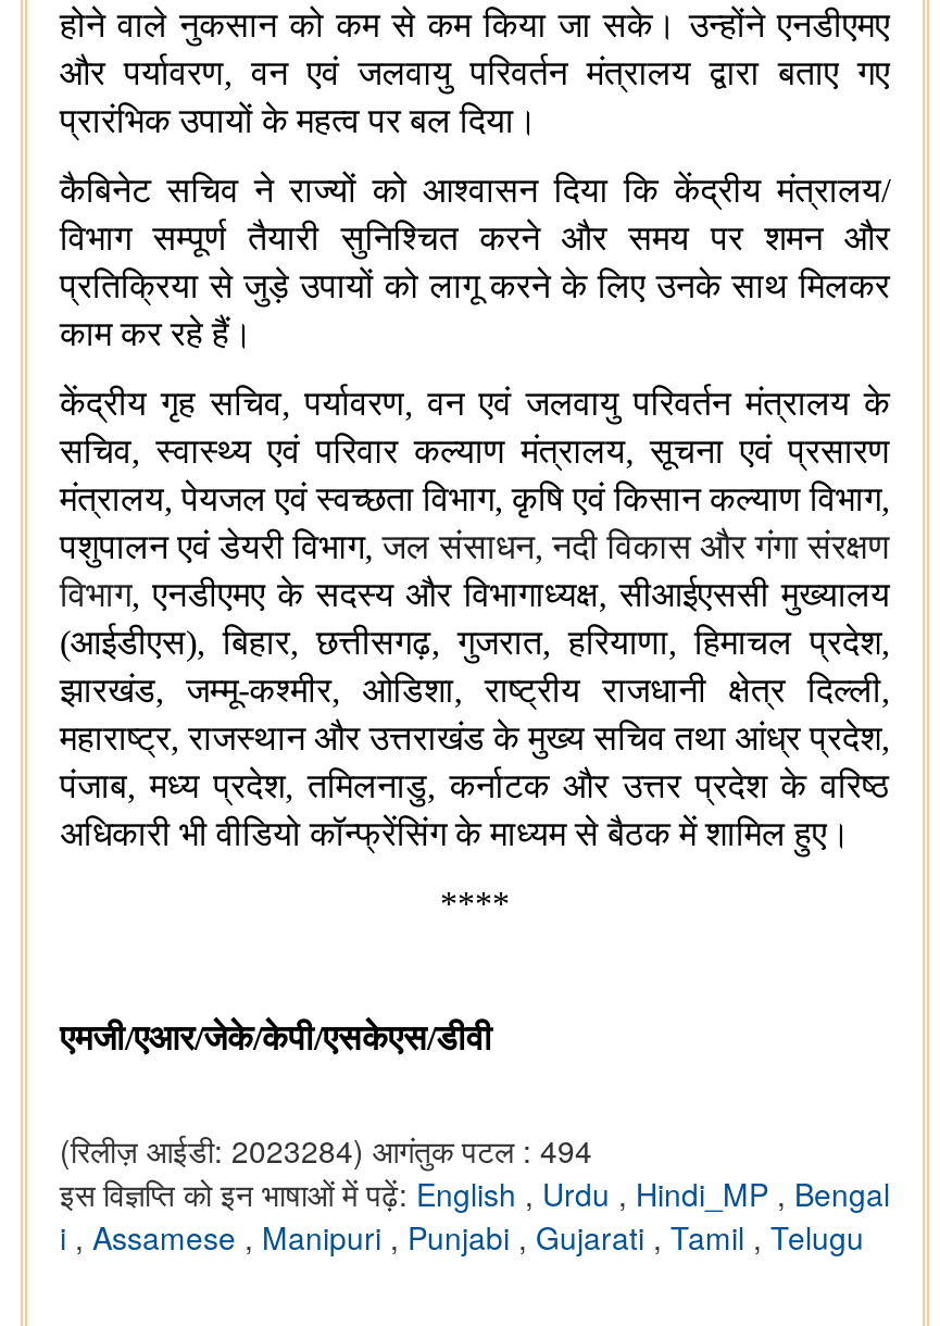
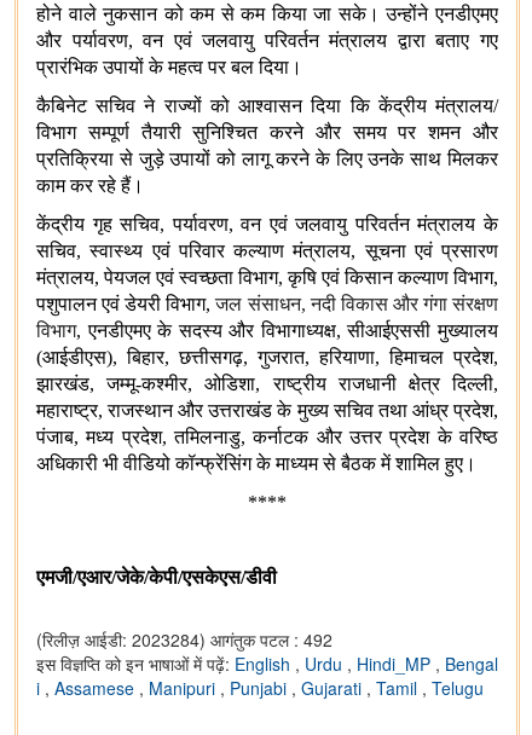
[60,1129,592,1173] (रिलीज़ आईडी: 2023284) आगंतुक पटल : 494 -> [36,628,332,652] (रिलीज़ आईडी: 2023284) आगंतुक पटल : 492

